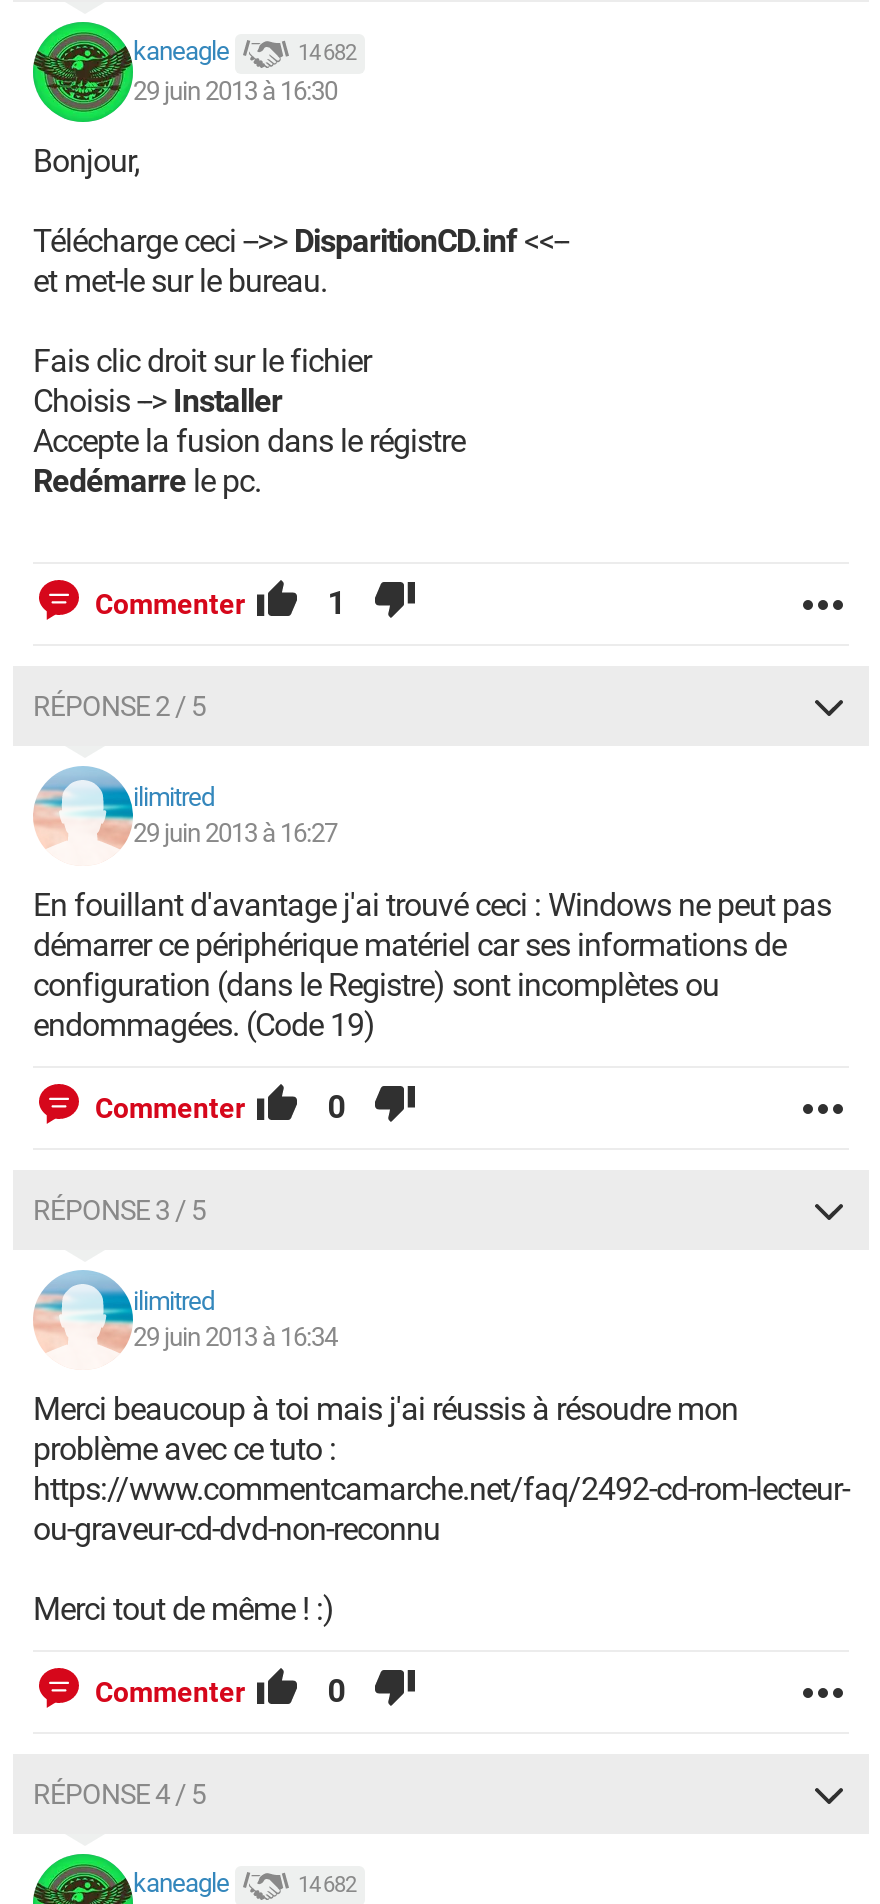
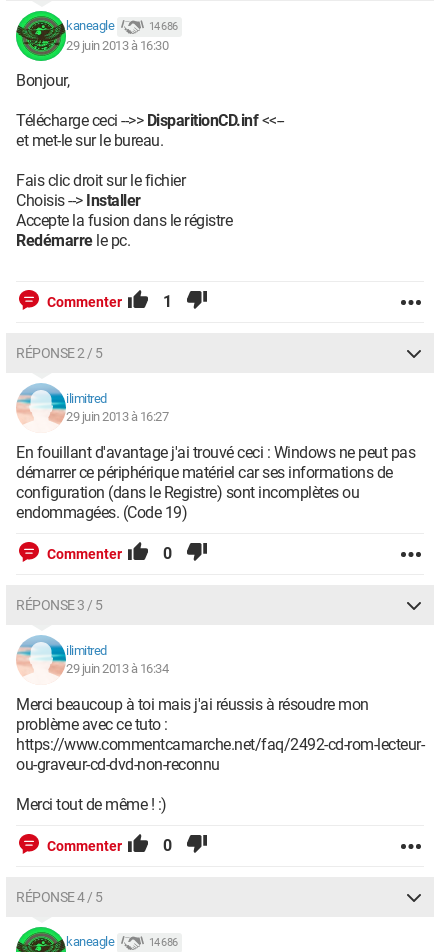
[298,40,356,66] 14 682 -> [148,20,177,33] 14 686
[298,1872,356,1898] 14 682 -> [148,936,177,949] 14 686

